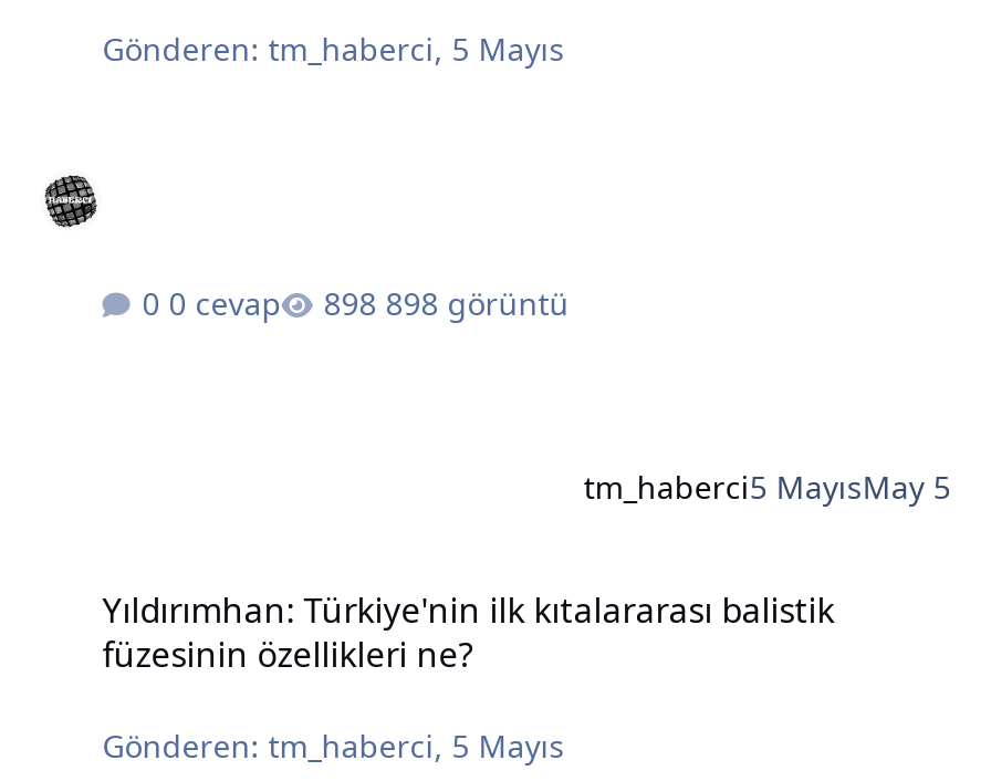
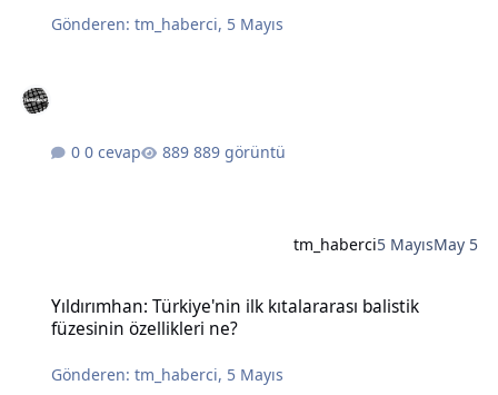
[385,281,569,323] 898 görüntü -> [194,141,286,162] 889 görüntü

